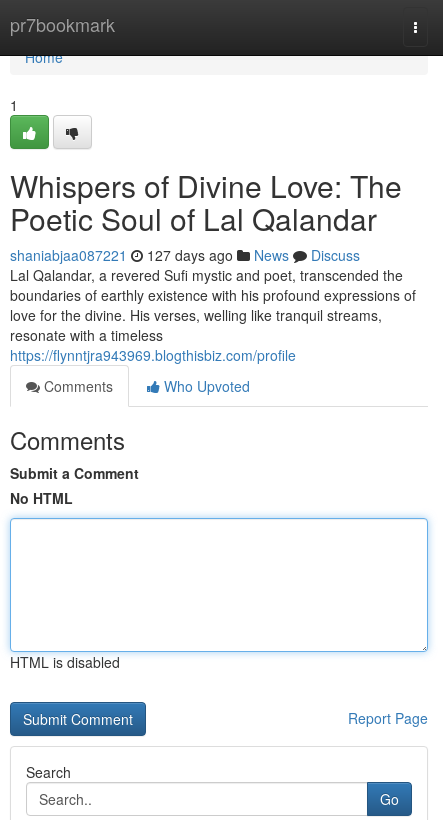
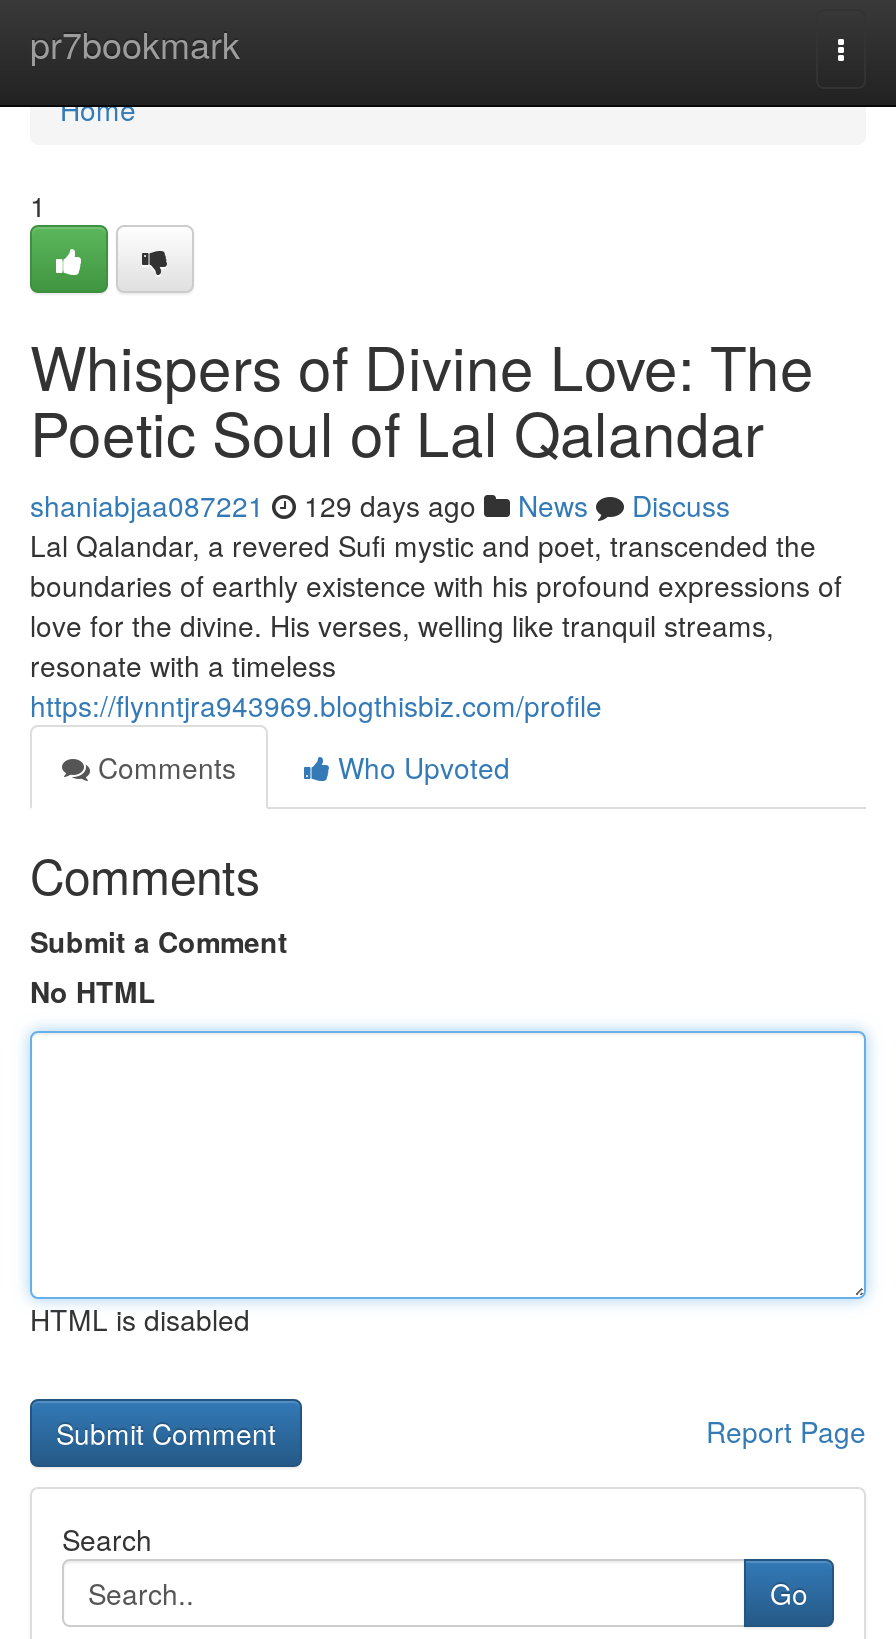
[10,245,360,265] shaniabjaa087221 127 days ago News Discuss -> [30,485,730,525] shaniabjaa087221 129 days ago News Discuss

